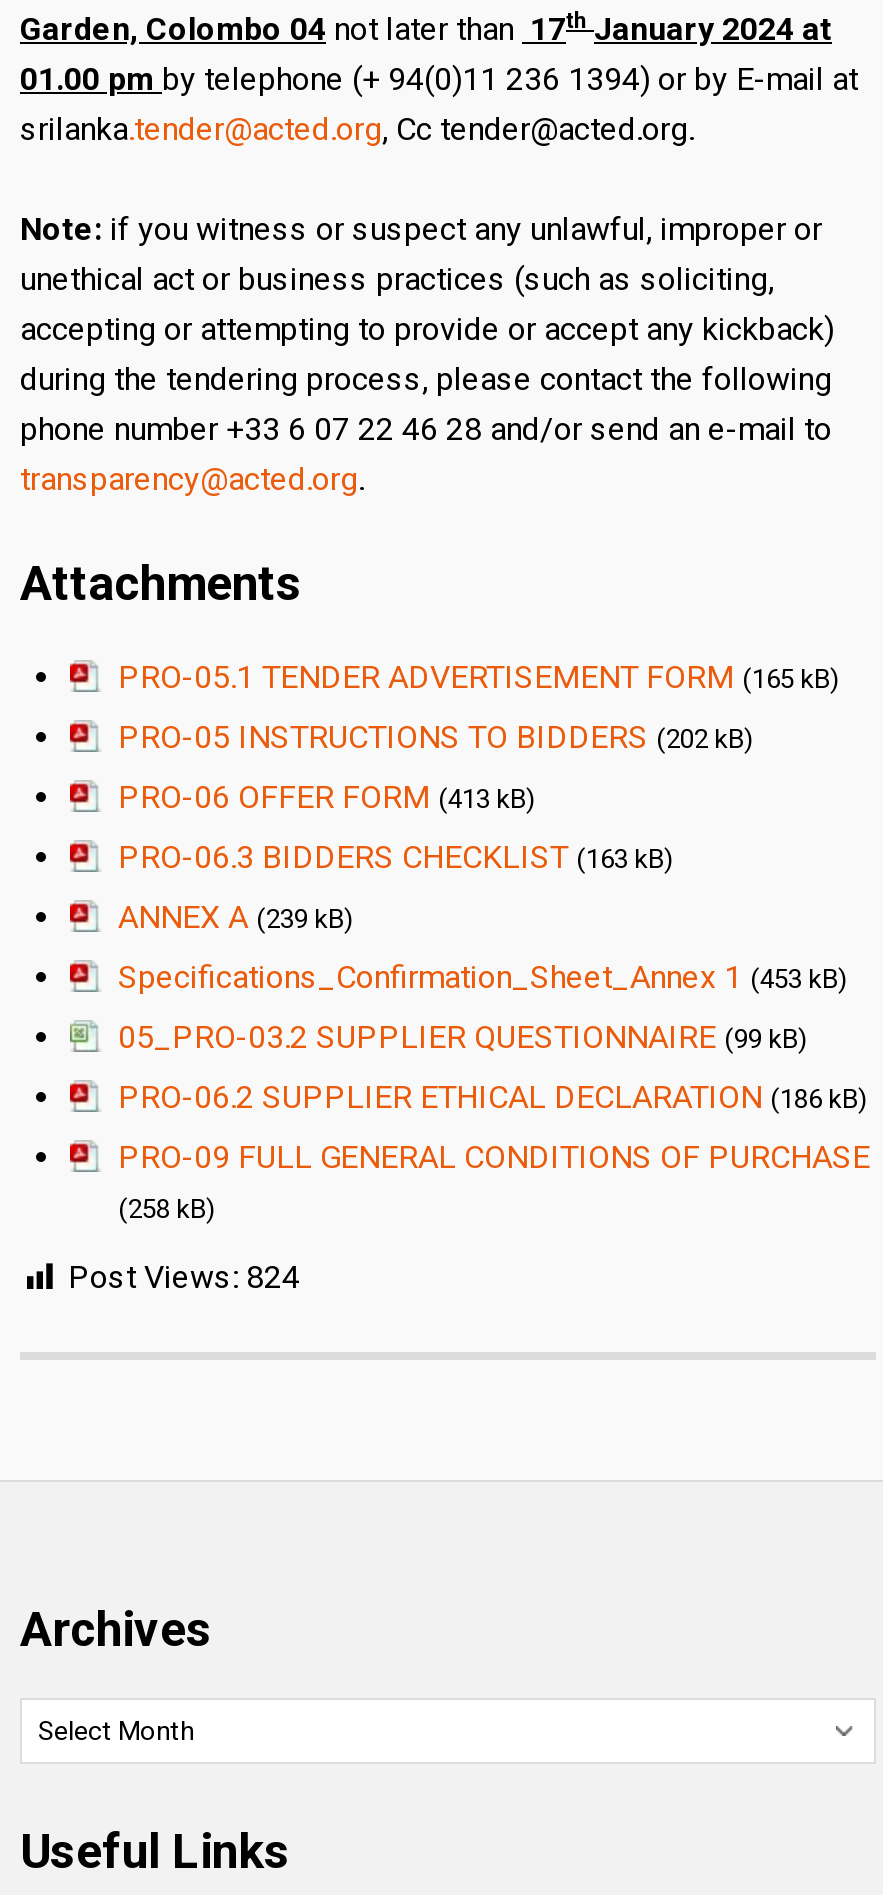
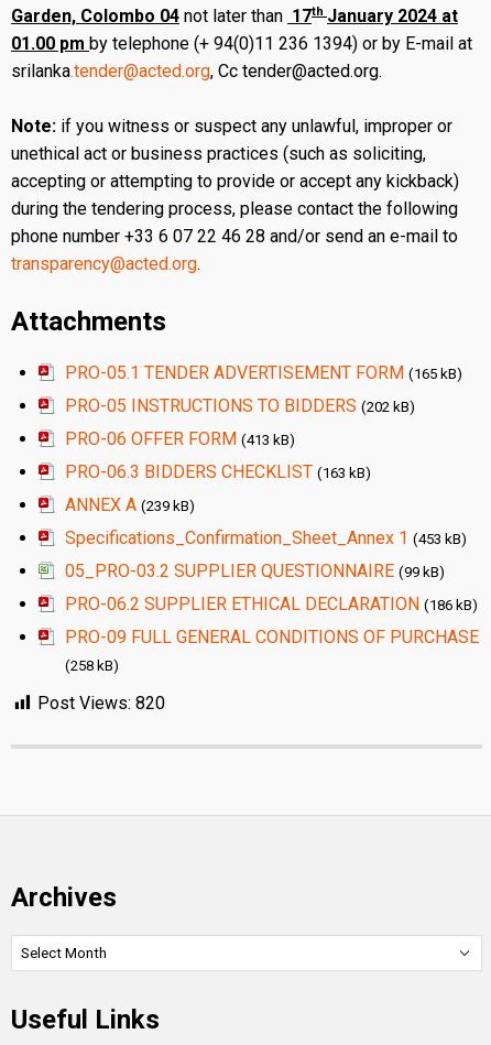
[68,1258,300,1296] Post Views: 824 -> [37,693,165,713] Post Views: 820

